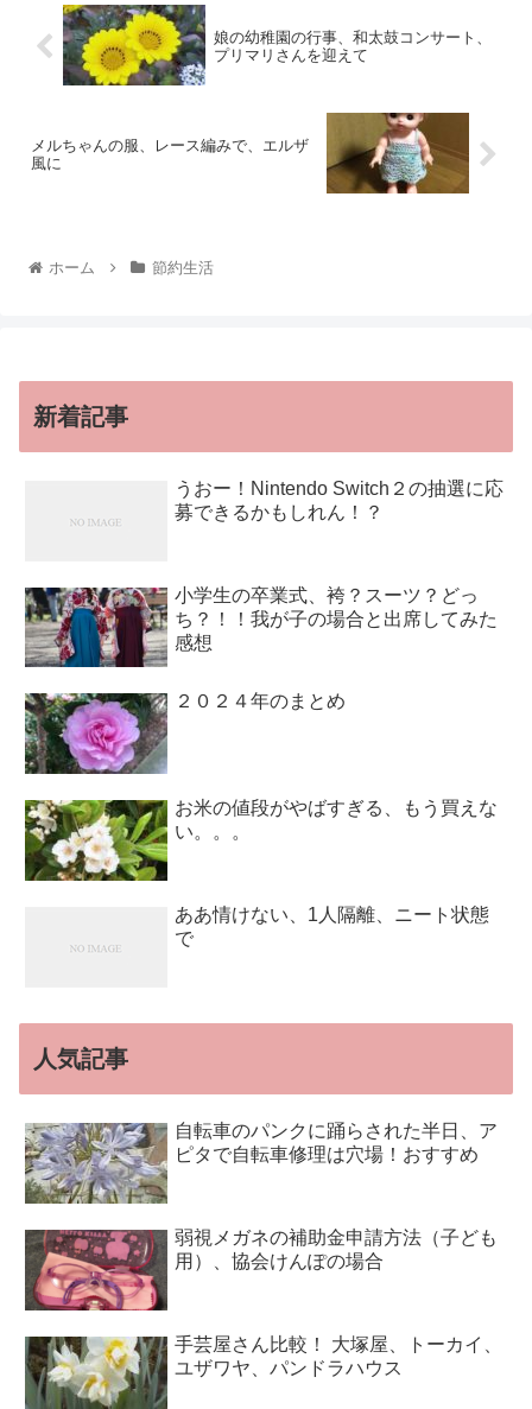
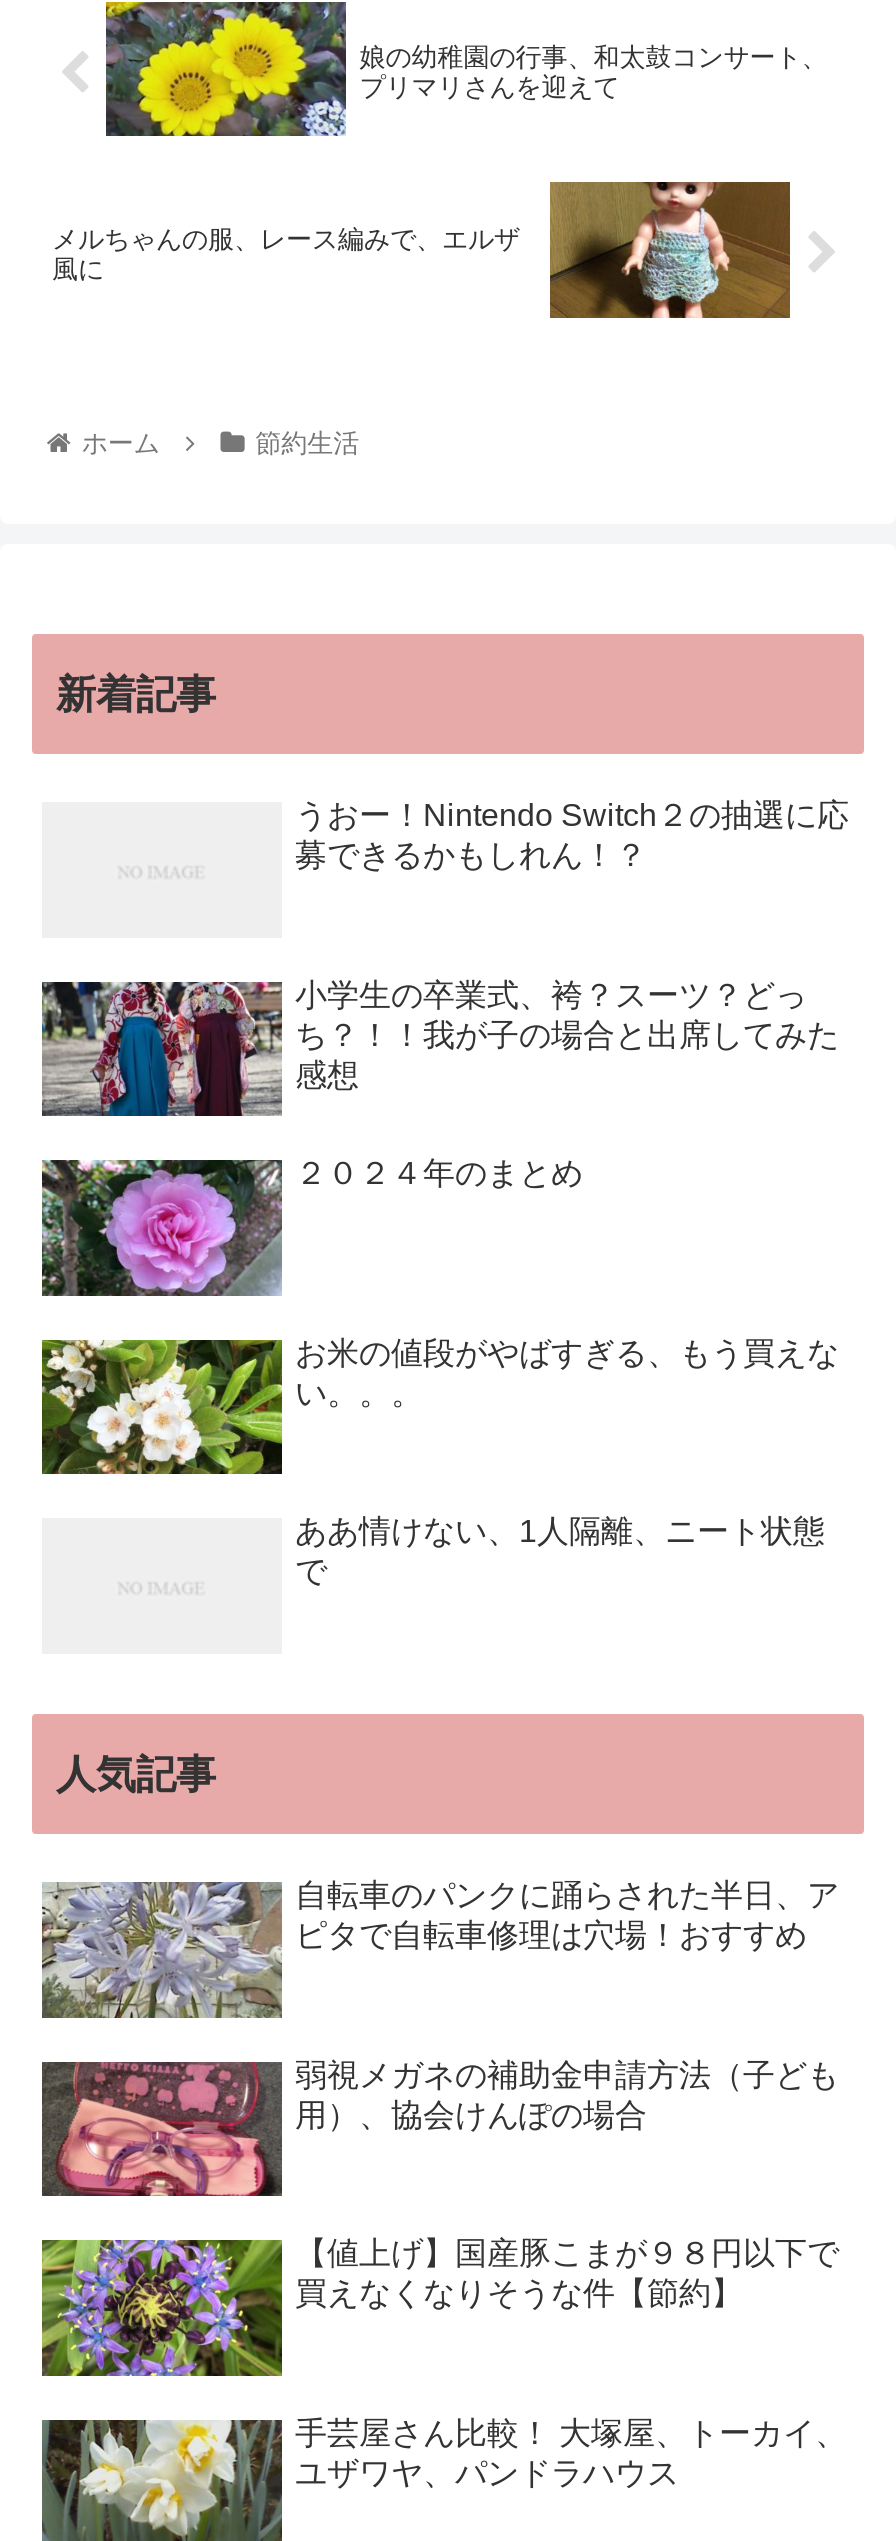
none -> [42,2237,839,2380] [image] | 【値上げ】国産豚こまが９８円以下で | 買えなくなりそうな件【節約】

